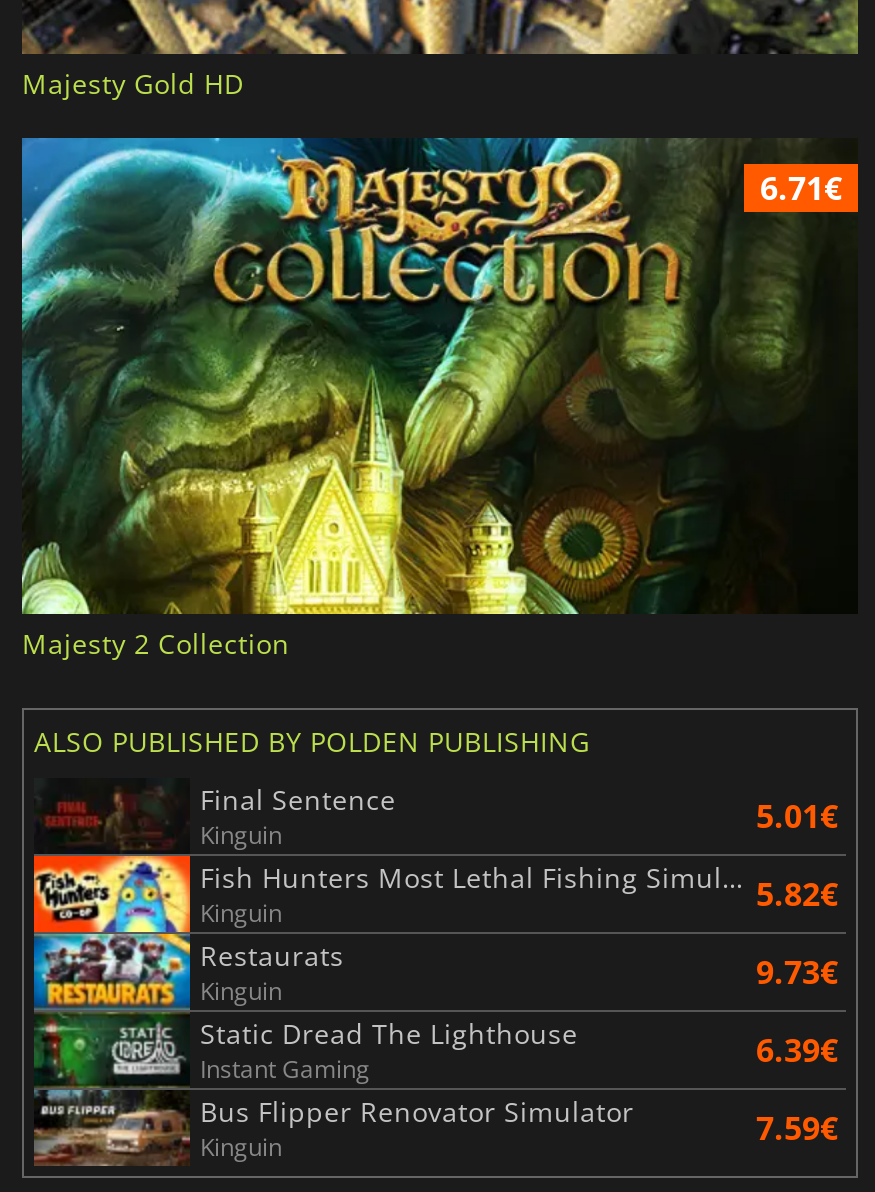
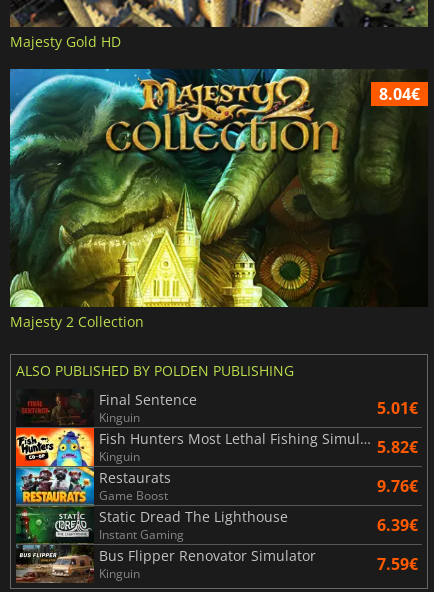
[760,166,842,210] 6.71€ -> [379,83,420,105] 8.04€
[200,950,838,1008] Kinguin | 9.73€ -> [99,475,418,504] Game Boost | 9.76€

